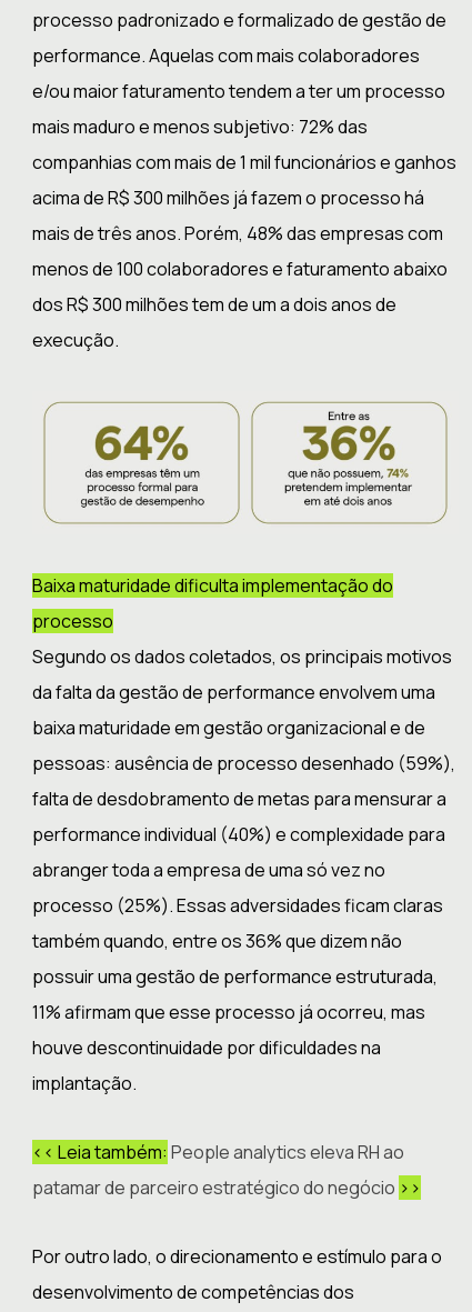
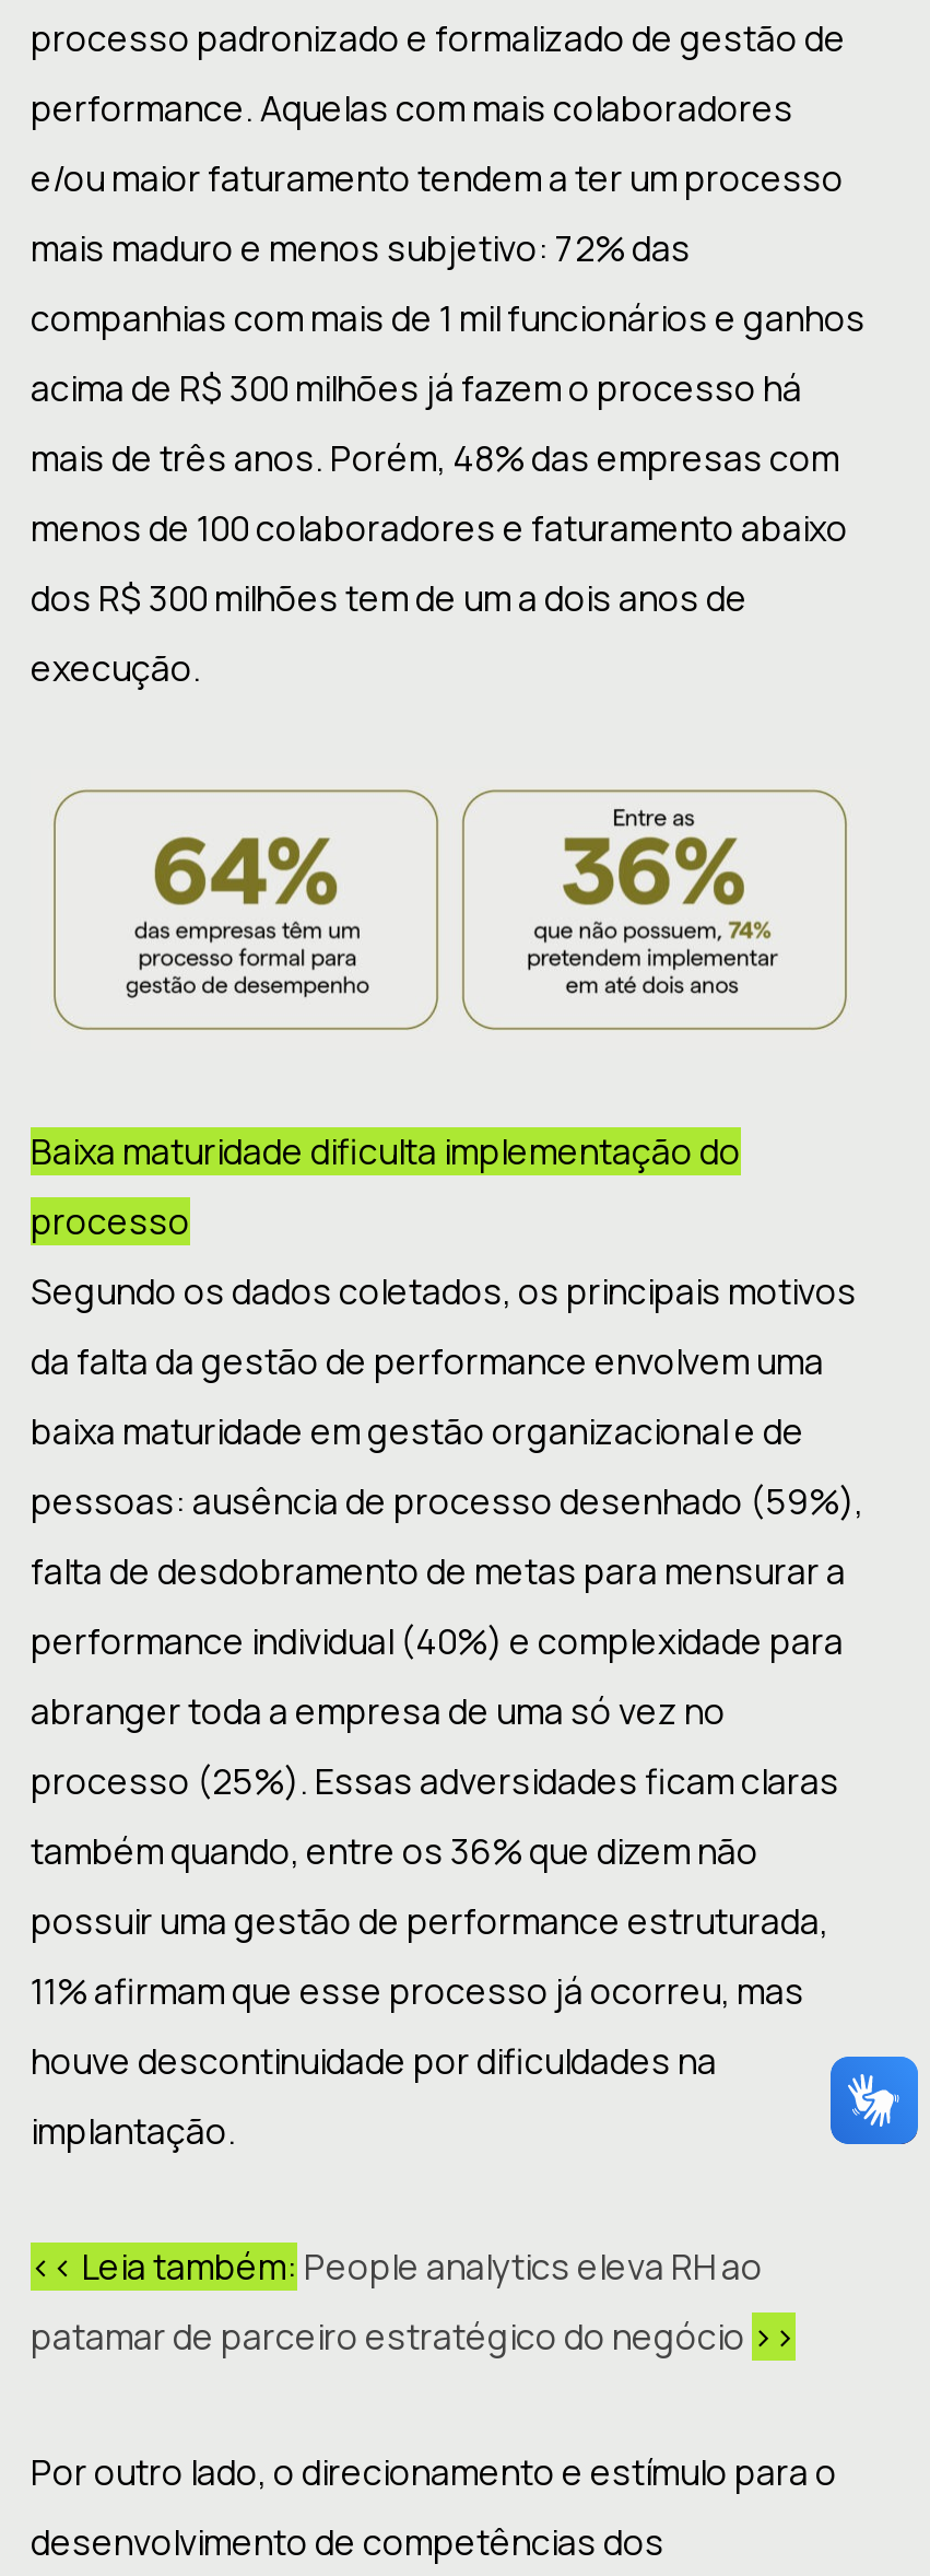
none -> [828,2054,920,2146] [image]

